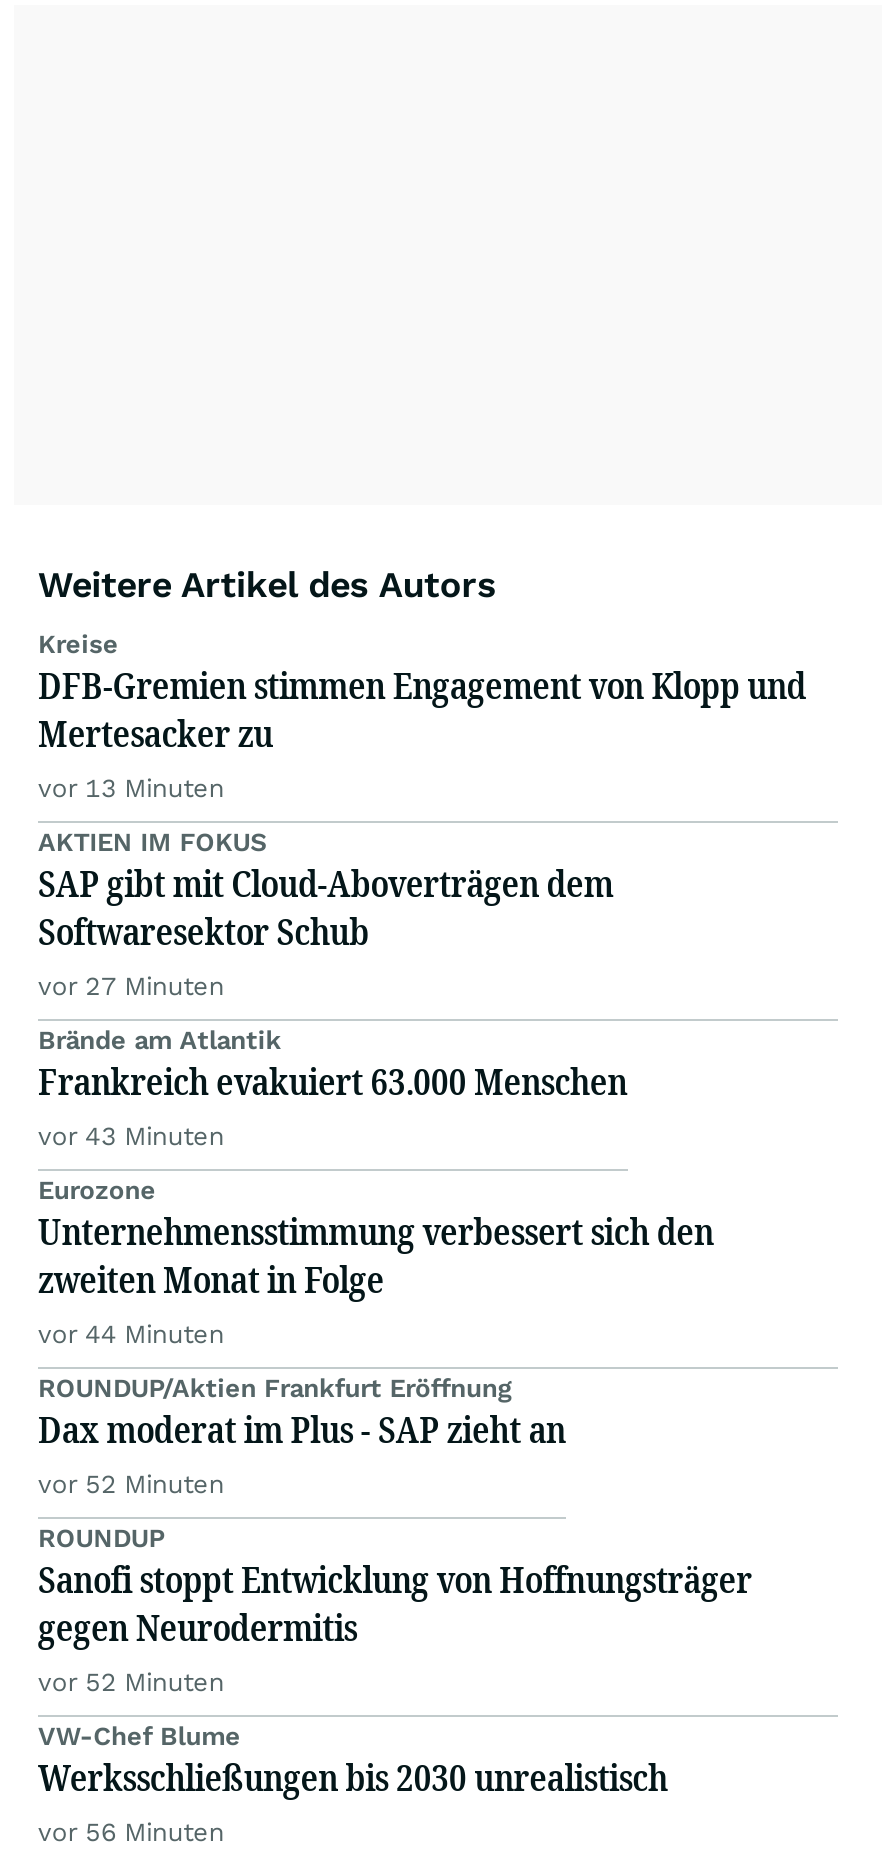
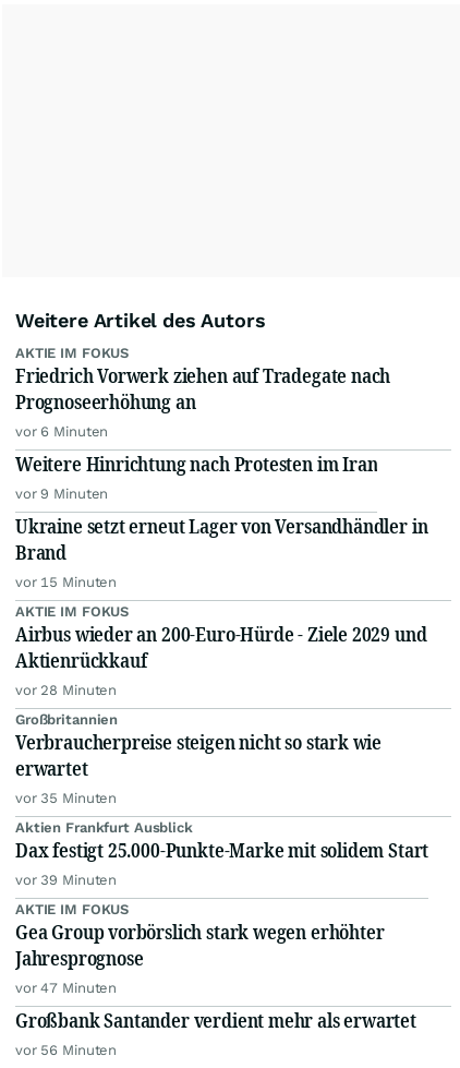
[38,629,806,1801] Kreise | DFB-Gremien stimmen Engagement von Klopp und | Mertesacker zu | vor 13 Minuten | AKTIEN IM FOKUS | SAP gibt mit Cloud-Aboverträgen dem | Softwaresektor Schub | vor 27 Minuten | Brände am Atlantik | Frankreich evakuiert 63.000 Menschen | vor 43 Minuten | Eurozone | Unternehmensstimmung verbessert sich den | zweiten Monat in Folge | vor 44 Minuten | ROUNDUP/Aktien Frankfurt Eröffnung | Dax moderat im Plus - SAP zieht an | vor 52 Minuten | ROUNDUP | Sanofi stoppt Entwicklung von Hoffnungsträger | gegen Neurodermitis | vor 52 Minuten | VW-Chef Blume | Werksschließungen bis 2030 unrealistisch -> [15,345,429,1033] AKTIE IM FOKUS | Friedrich Vorwerk ziehen auf Tradegate nach | Prognoseerhöhung an | vor 6 Minuten | Weitere Hinrichtung nach Protesten im Iran | vor 9 Minuten | Ukraine setzt erneut Lager von Versandhändler in | Brand | vor 15 Minuten | AKTIE IM FOKUS | Airbus wieder an 200-Euro-Hürde - Ziele 2029 und | Aktienrückkauf | vor 28 Minuten | Großbritannien | Verbraucherpreise steigen nicht so stark wie | erwartet | vor 35 Minuten | Aktien Frankfurt Ausblick | Dax festigt 25.000-Punkte-Marke mit solidem Start | vor 39 Minuten | AKTIE IM FOKUS | Gea Group vorbörslich stark wegen erhöhter | Jahresprognose | vor 47 Minuten | Großbank Santander verdient mehr als erwartet

